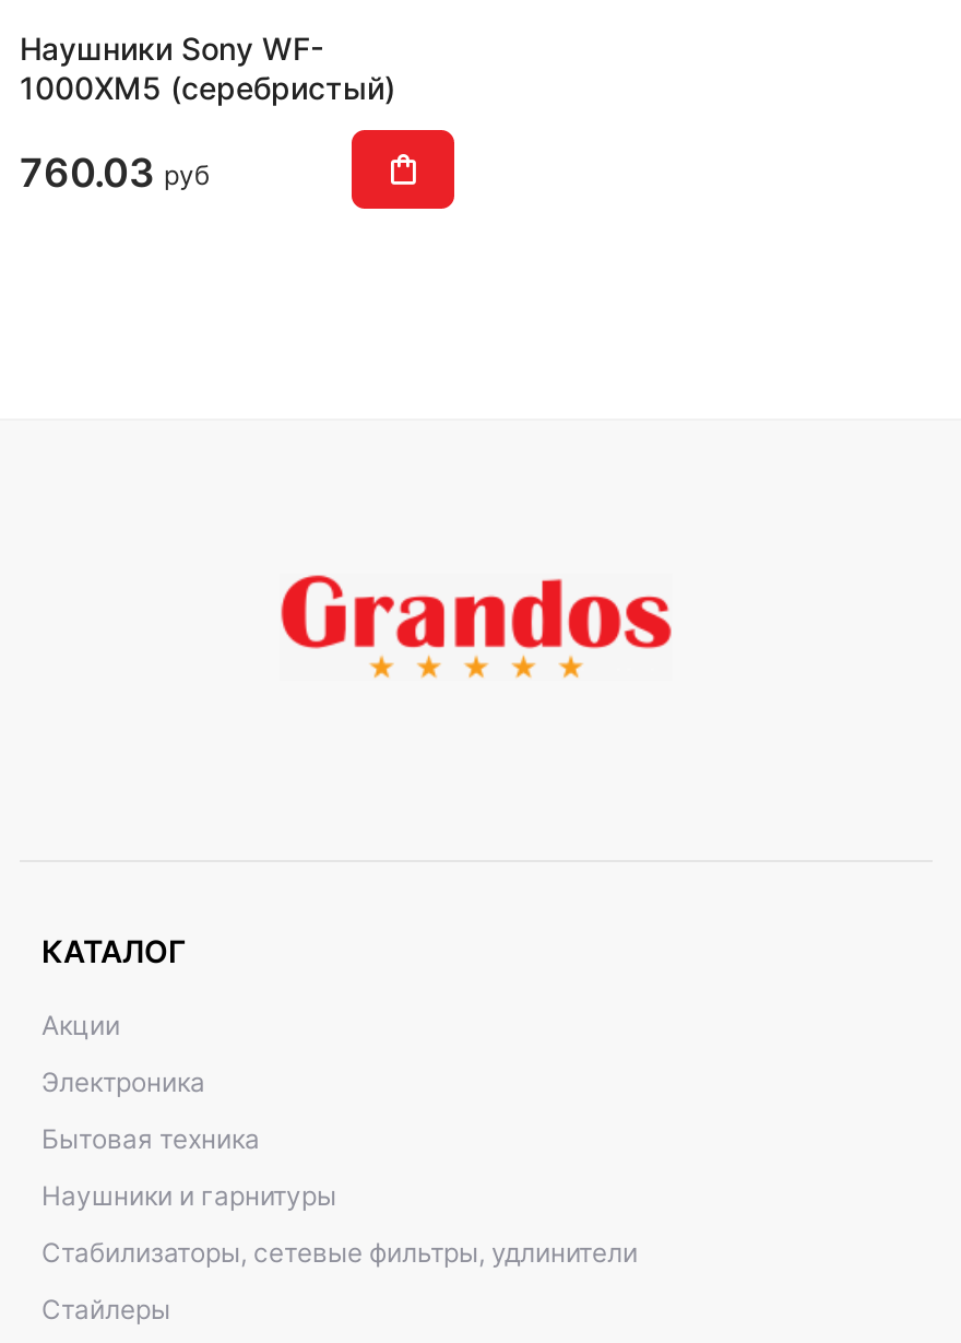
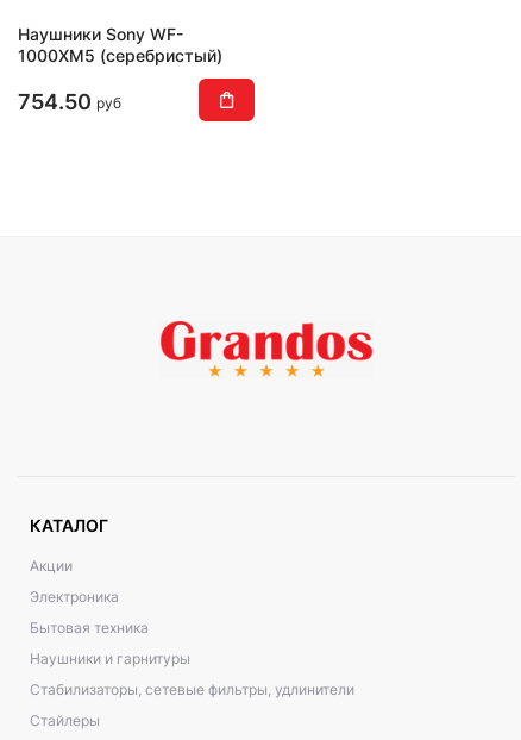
[20,150,210,196] 760.03 руб -> [18,89,121,114] 754.50 руб

